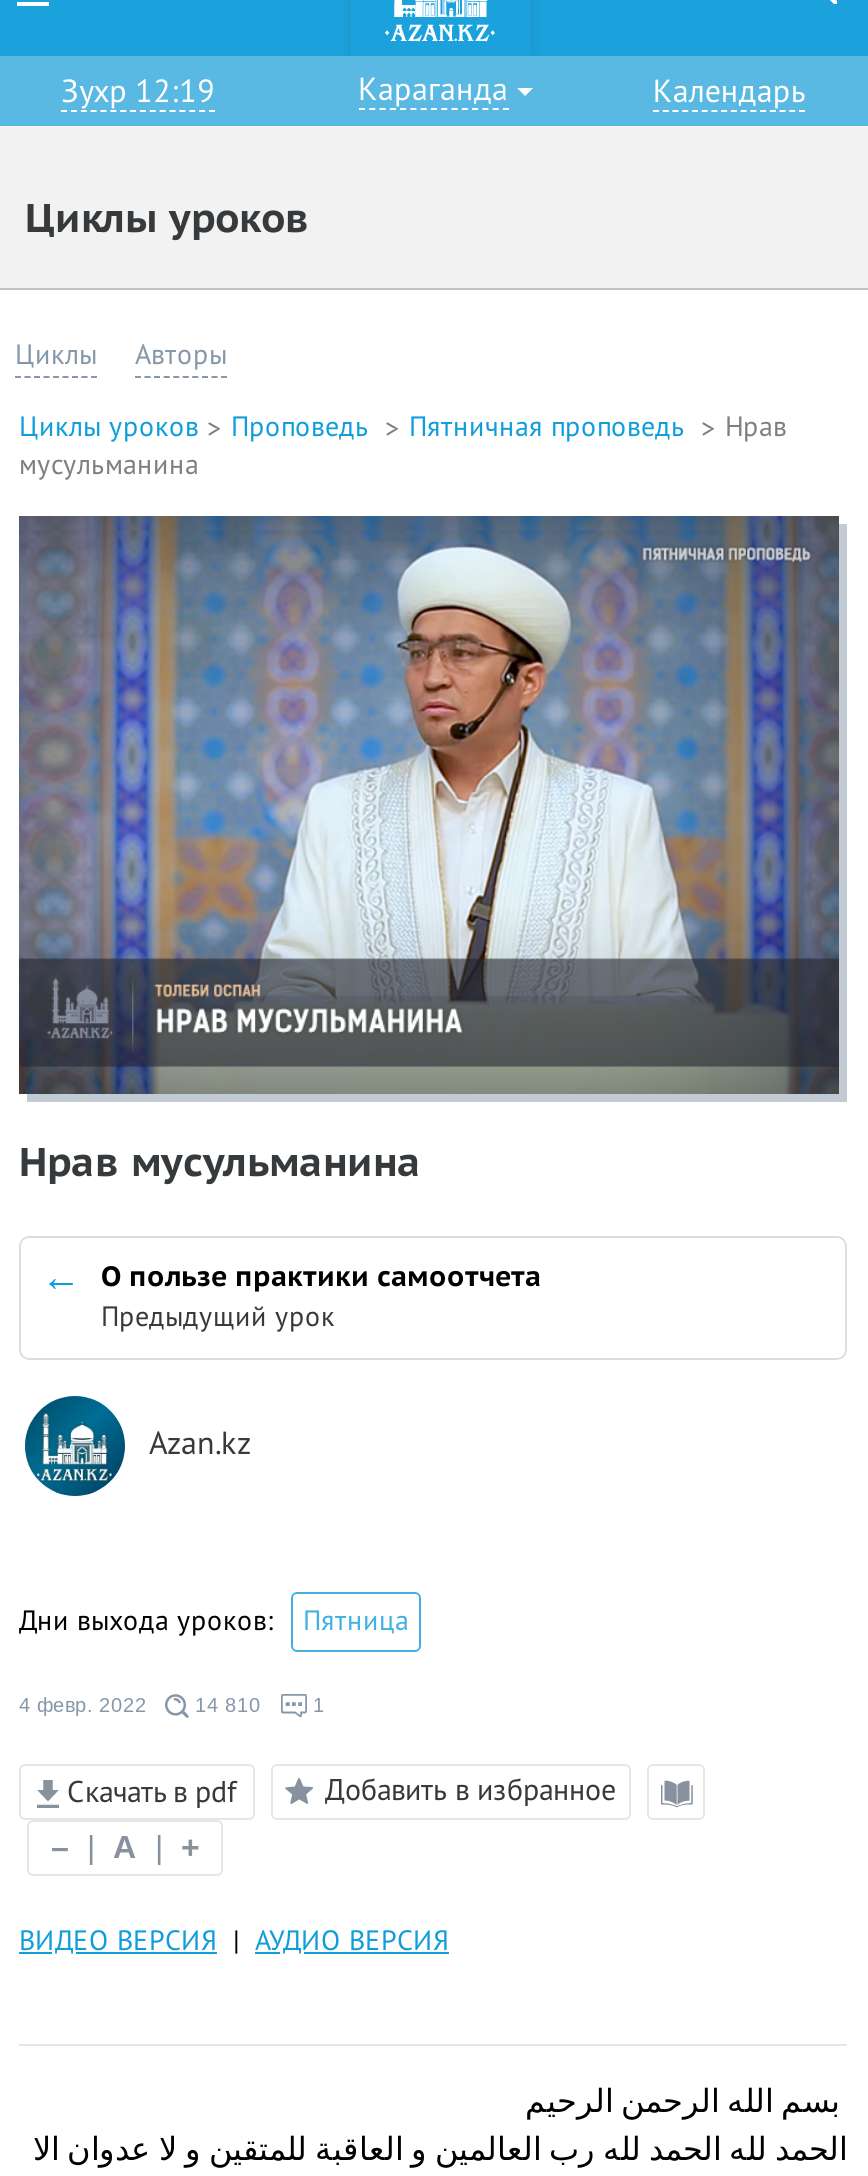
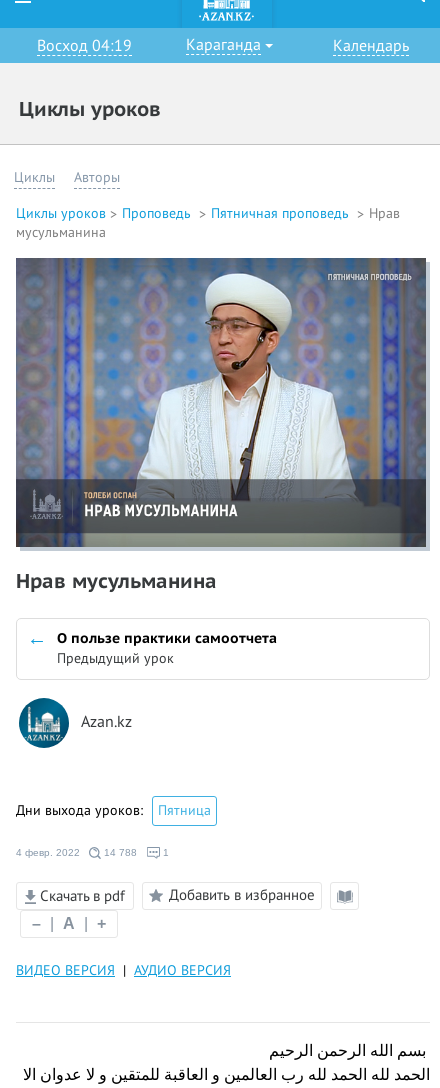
[61,74,215,110] Зухр 12:19 -> [37,37,132,55] Восход 04:19
[19,1695,261,1717] 4 февр. 2022 14 810 -> [16,847,137,858] 4 февр. 2022 14 788

